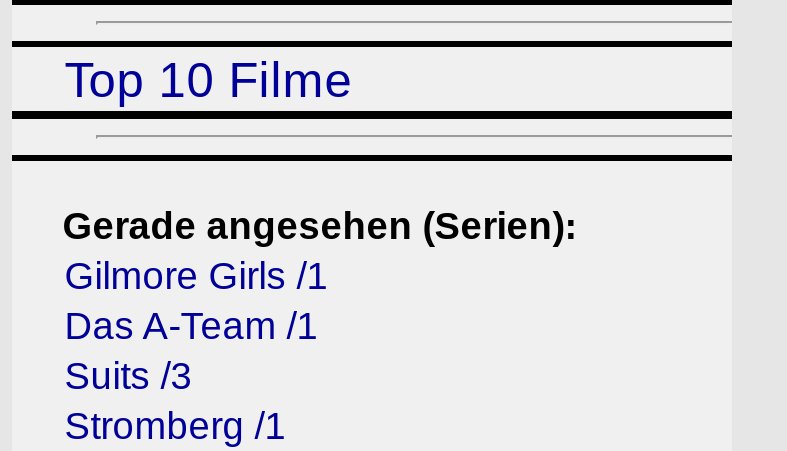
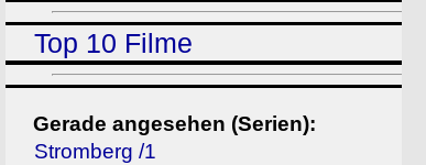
[64,254,328,396] Gilmore Girls /1 | Das A-Team /1 | Suits /3 -> none

